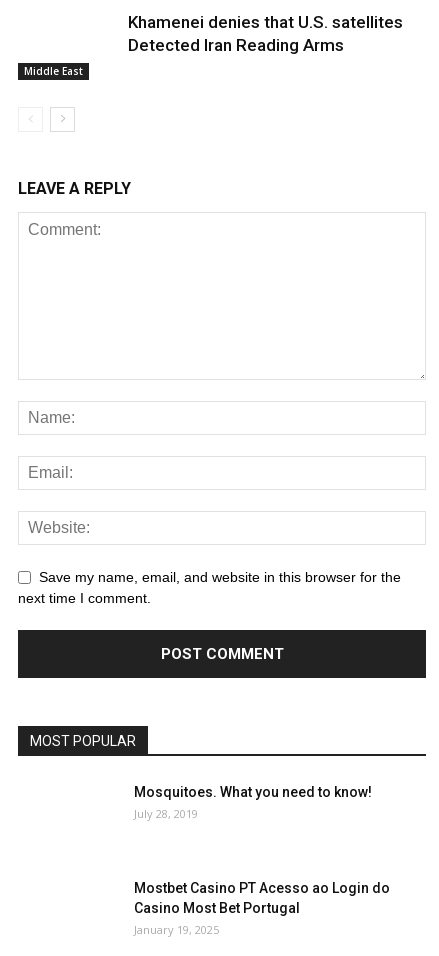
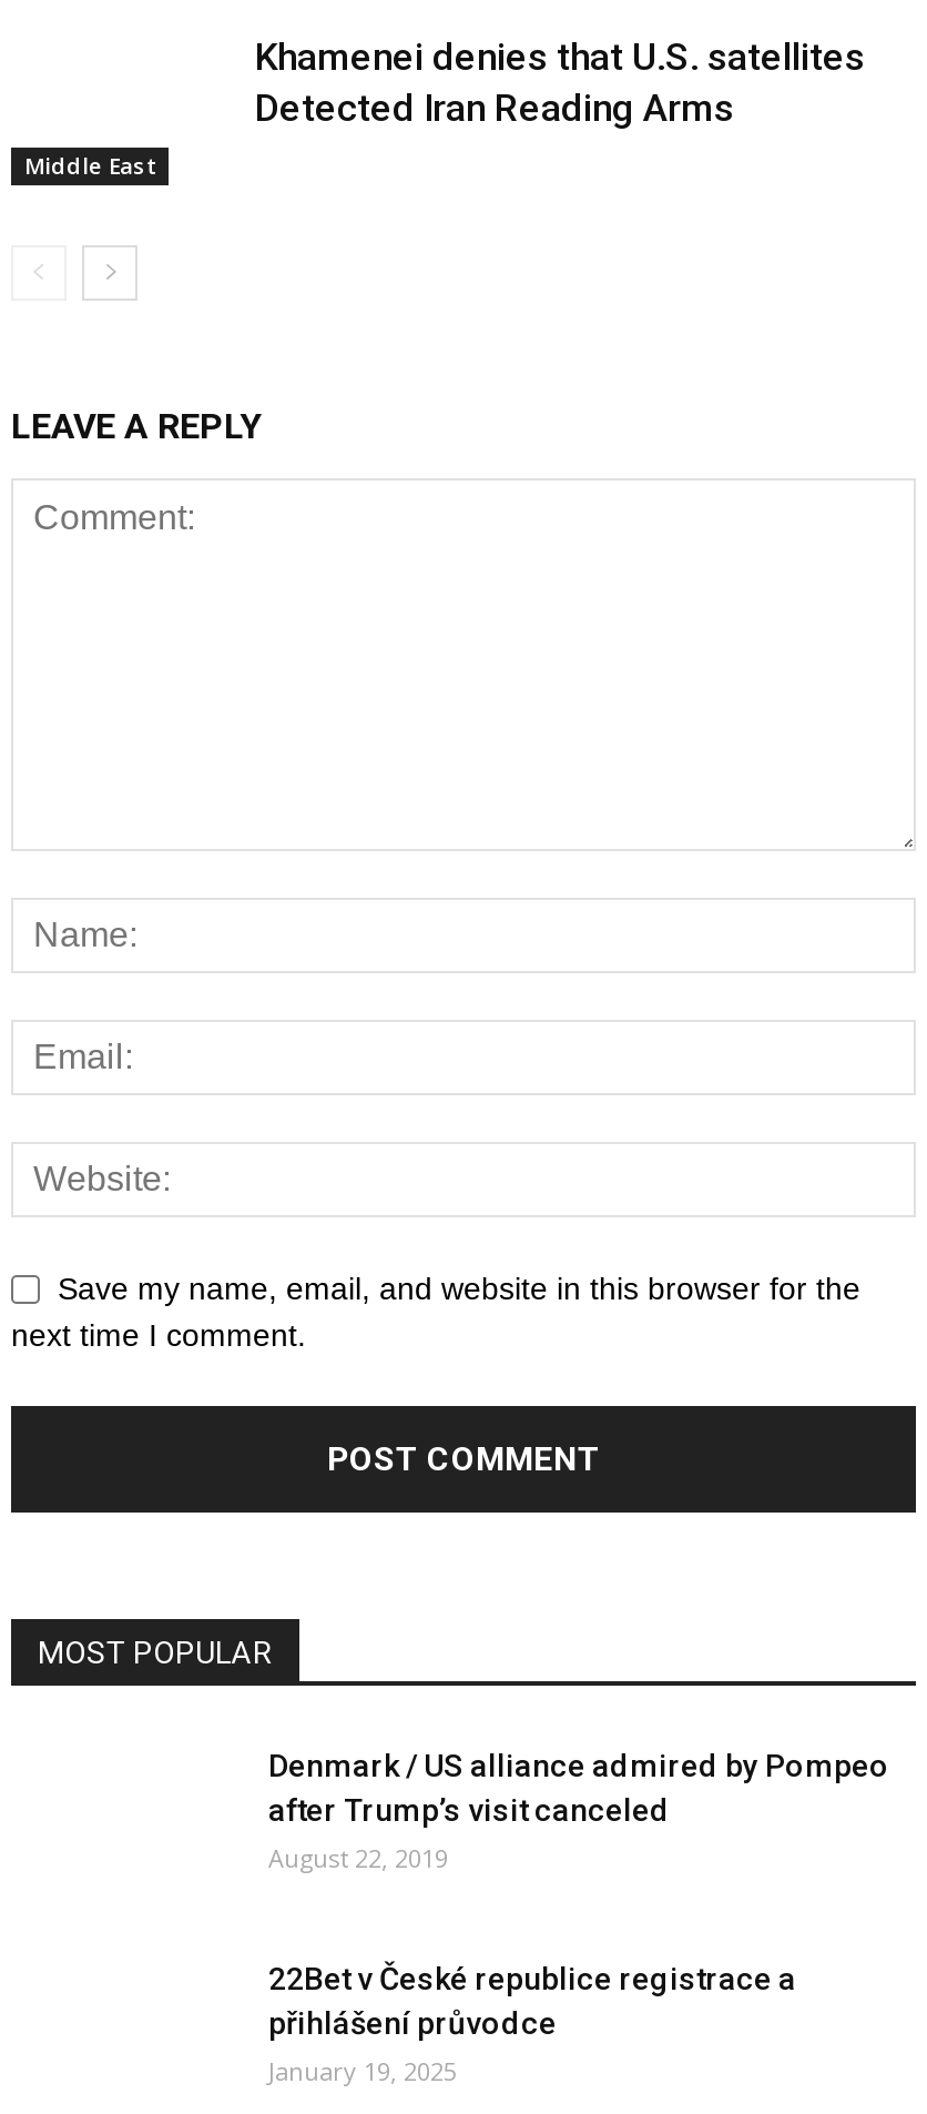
[134,784,372,821] Mosquitoes. What you need to know! | July 28, 2019 -> [268,1749,889,1875] Denmark / US alliance admired by Pompeo | after Trump’s visit canceled | August 22, 2019
[134,880,390,916] Mostbet Casino PT Acesso ao Login do | Casino Most Bet Portugal -> [268,1962,796,2042] 22Bet v České republice registrace a | přihlášení průvodce

